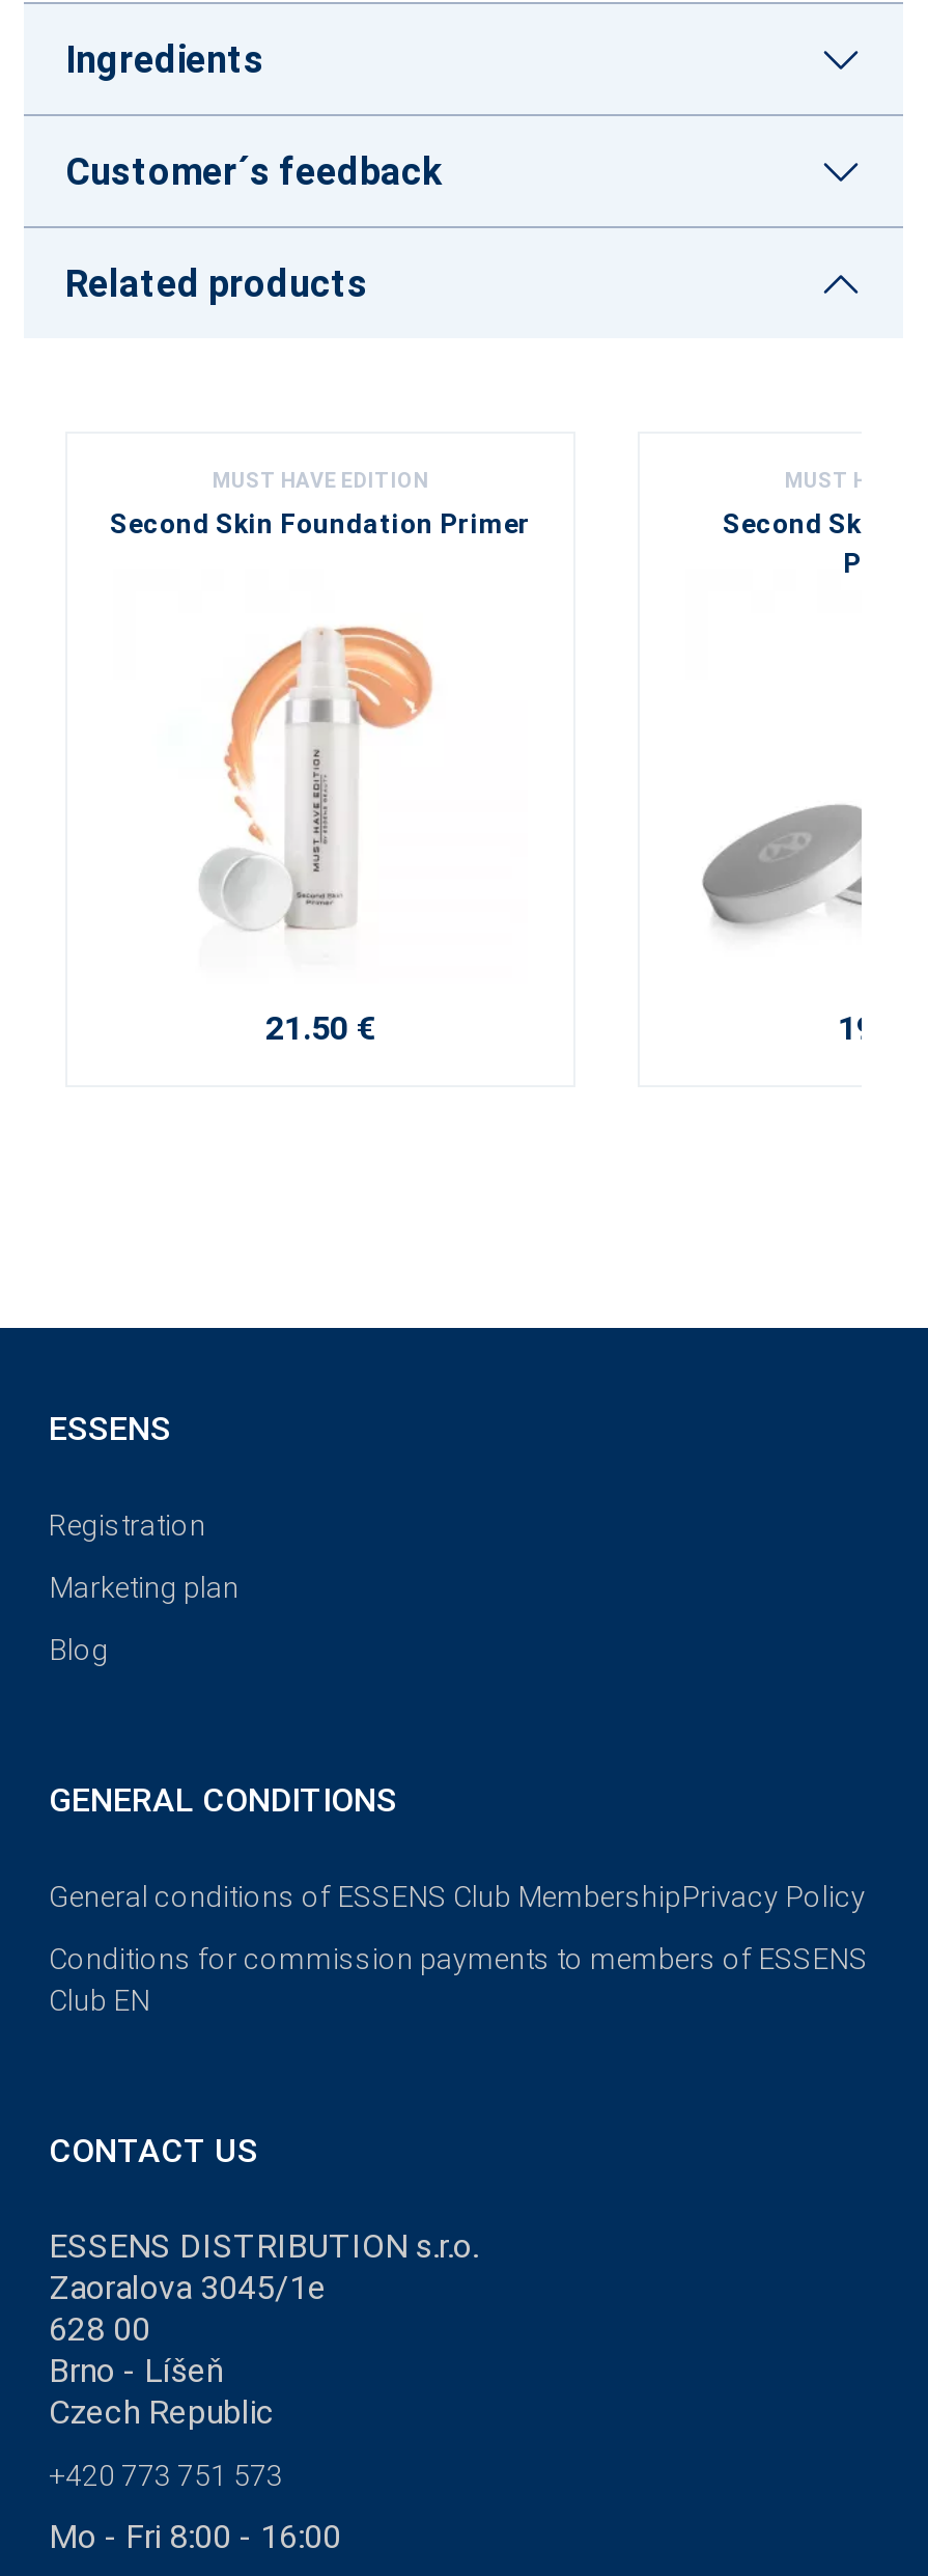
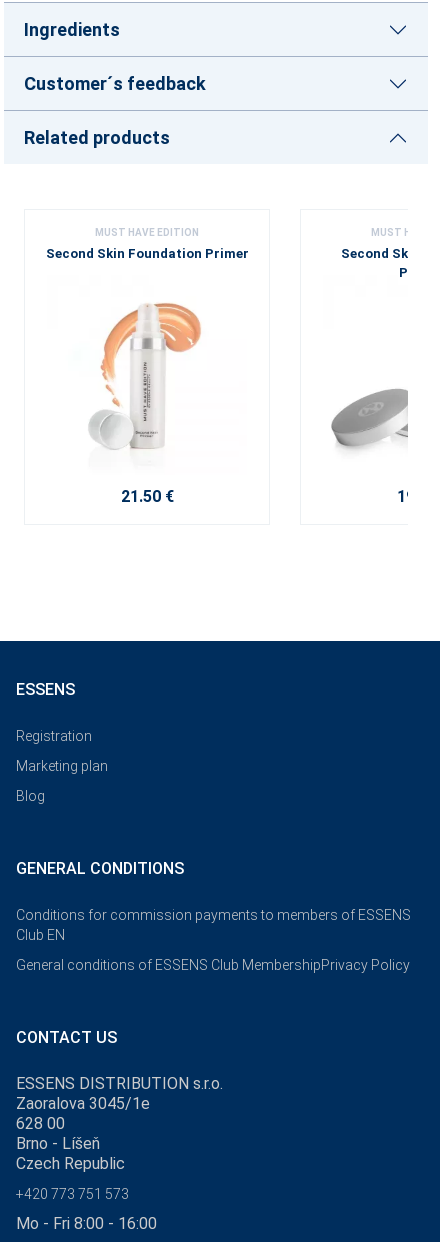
moved [49,1880,866,1913] -> [16,957,410,973]: General conditions of ESSENS Club MembershipPrivacy Policy
moved [49,1942,868,2017] -> [16,907,411,943]: Conditions for commission payments to members of ESSENS | Club EN

